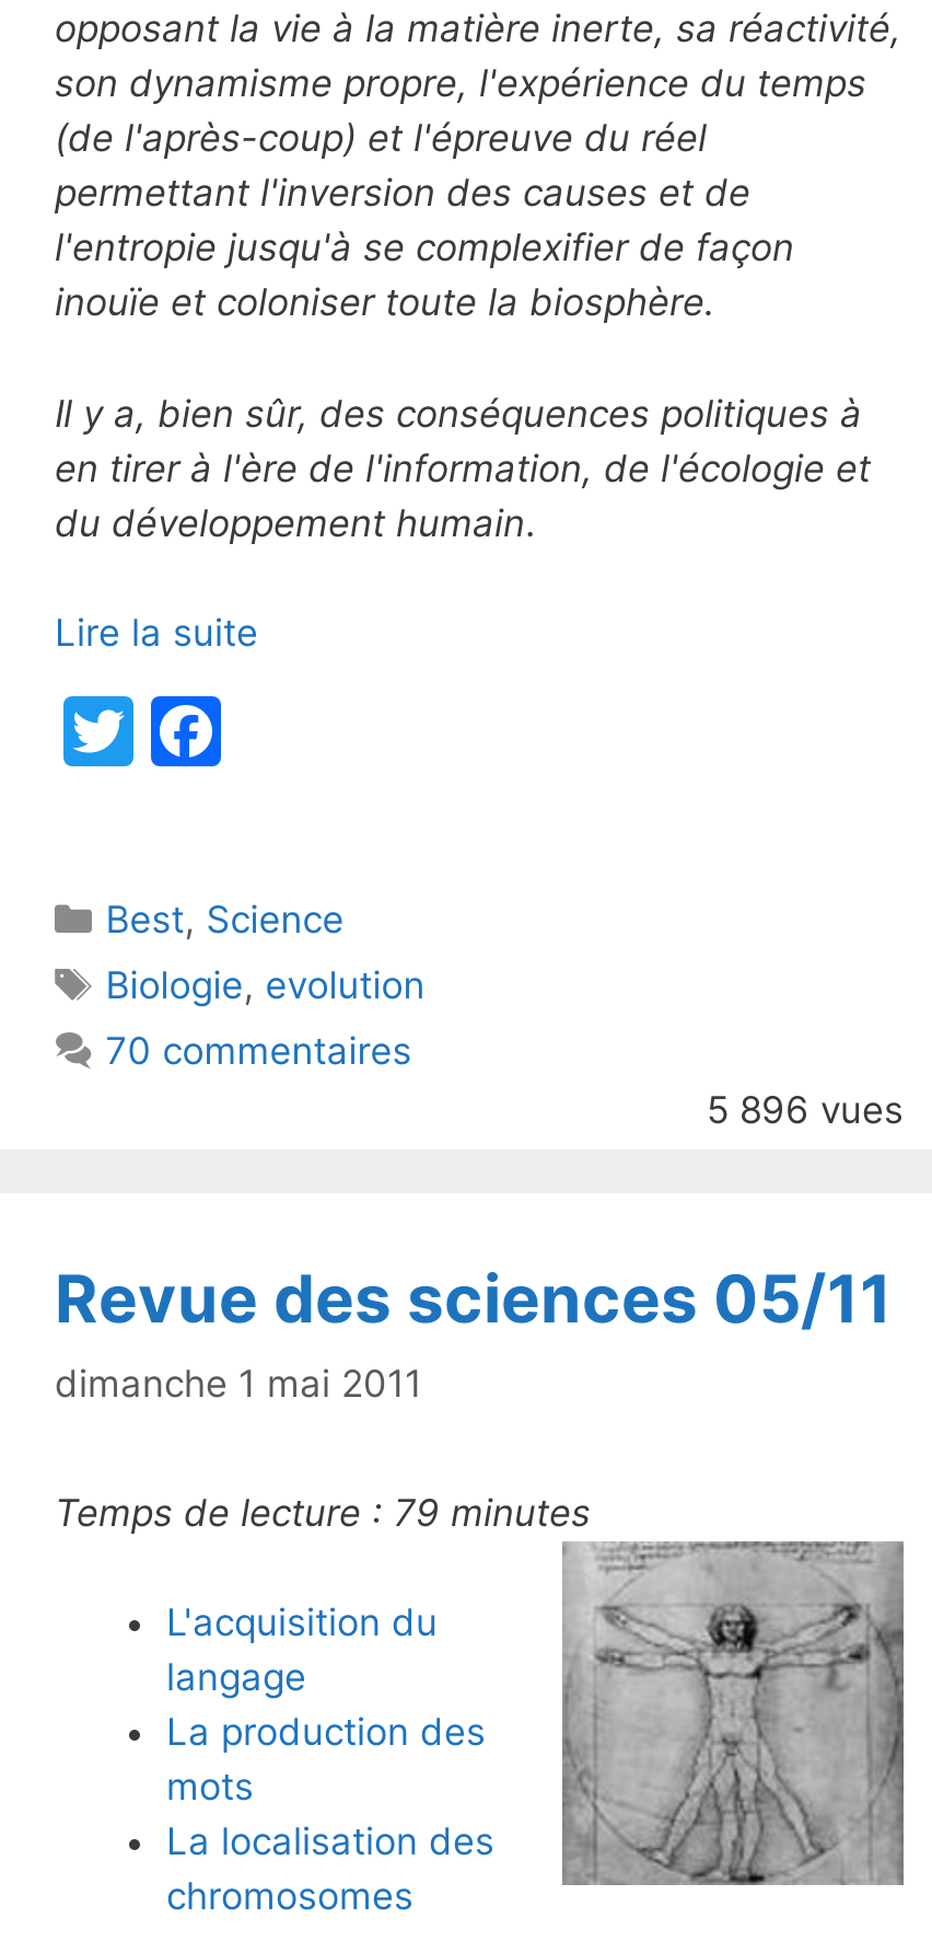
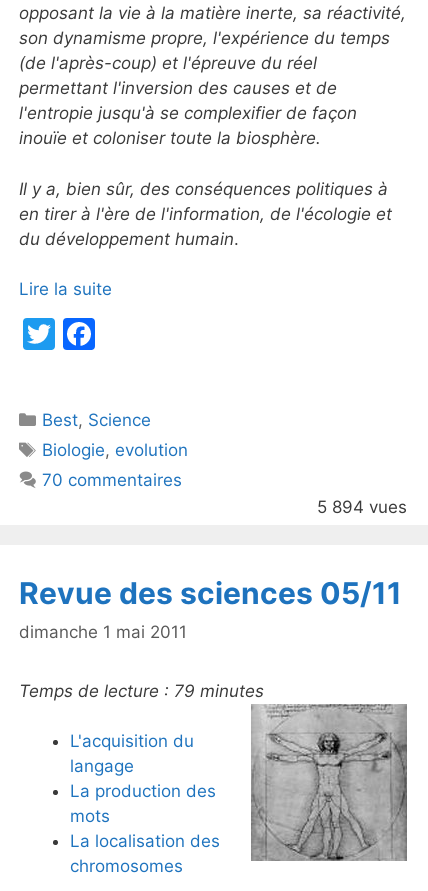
[707,1088,904,1132] 5 896 vues -> [317,497,407,517] 5 894 vues

